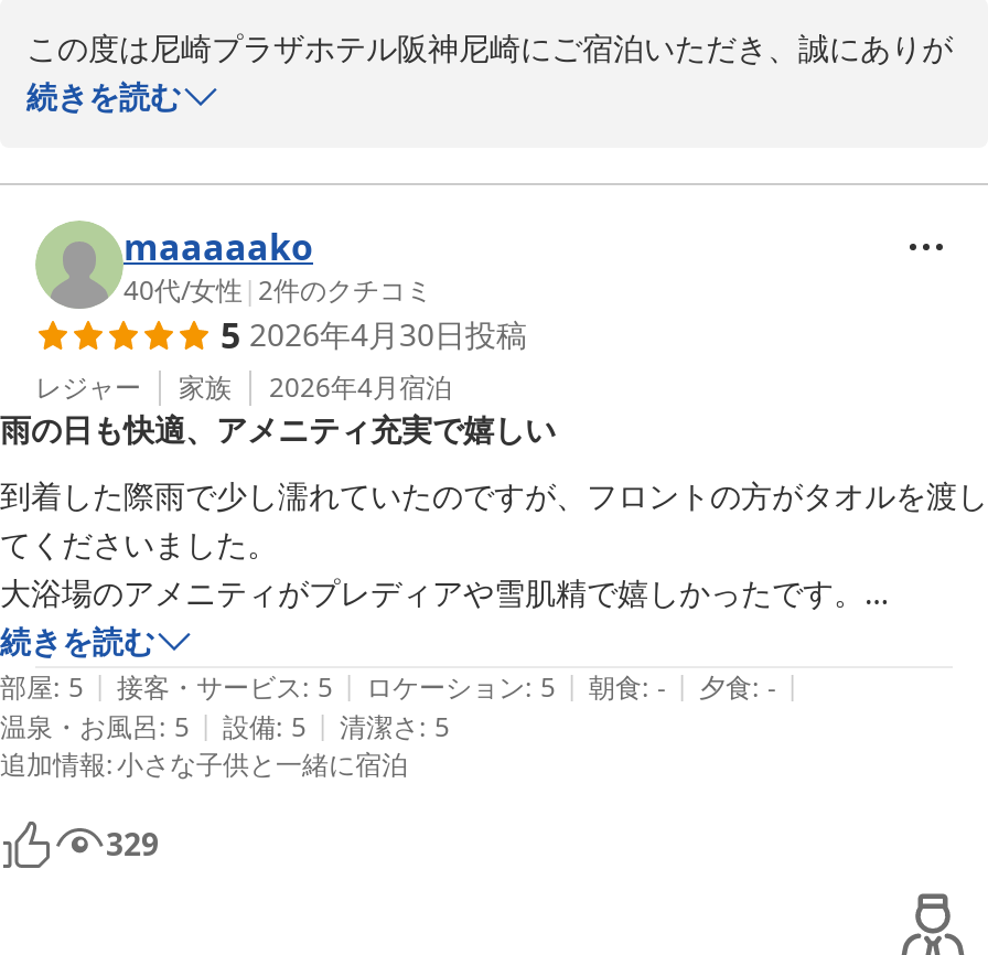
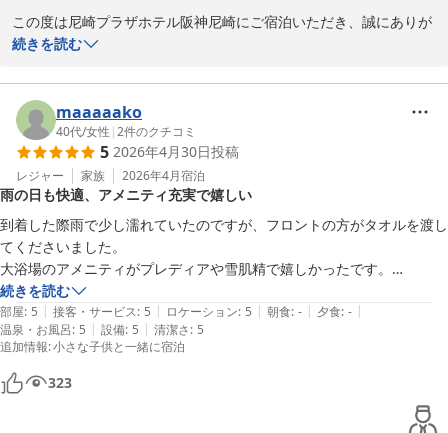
[106,823,159,865] 329 -> [48,373,72,392] 323

